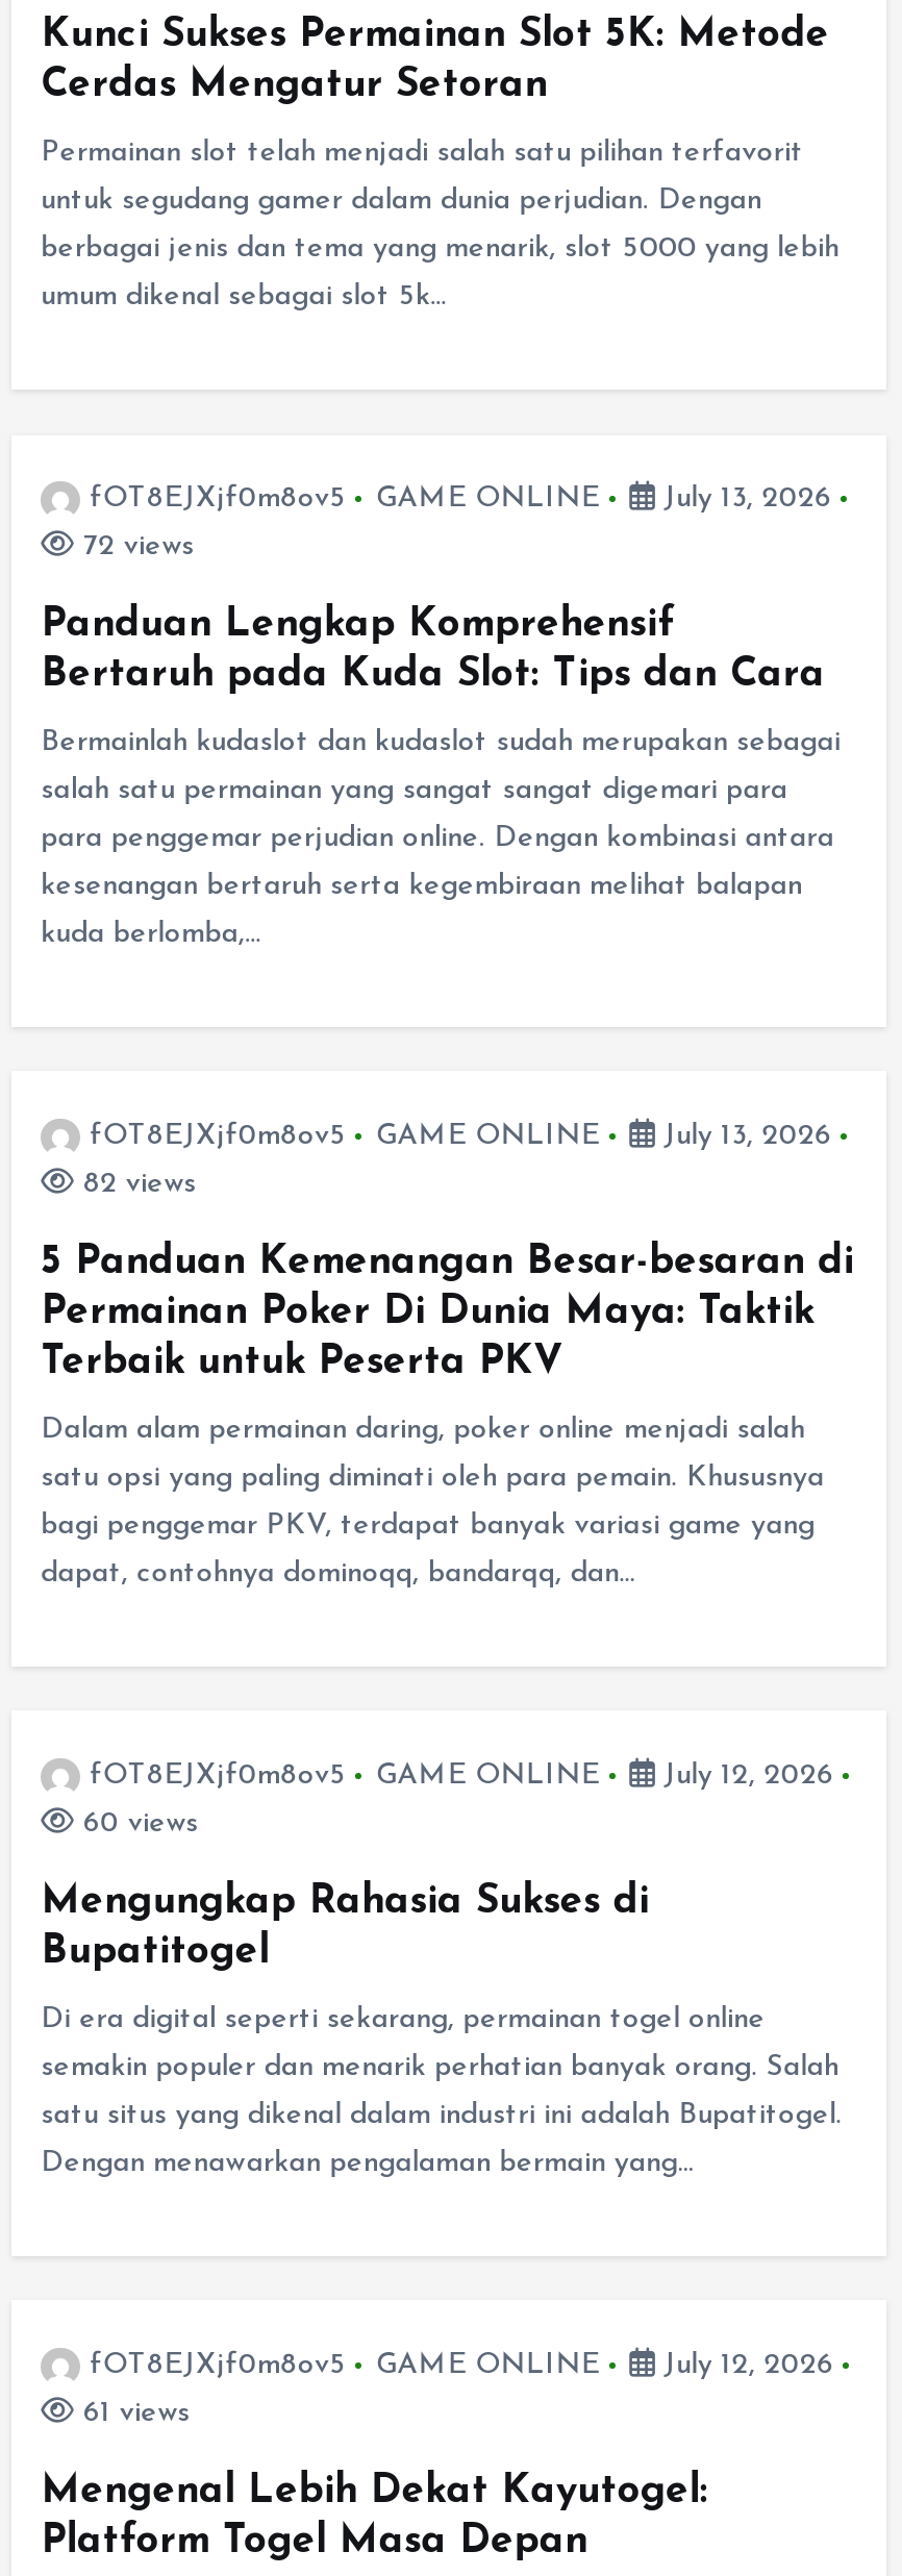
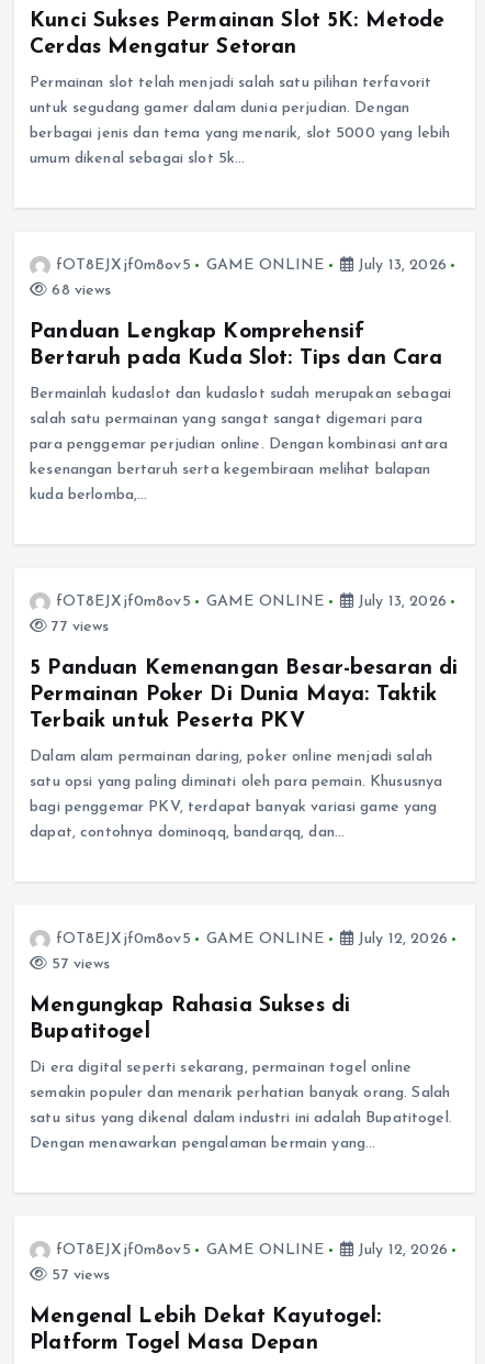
[75,531,194,562] 72 views -> [48,282,111,299] 68 views
[75,1169,196,1200] 82 views -> [48,619,109,635] 77 views
[75,1808,198,1839] 60 views -> [48,956,110,972] 57 views
[75,2397,190,2429] 61 views -> [48,1267,110,1284] 57 views

